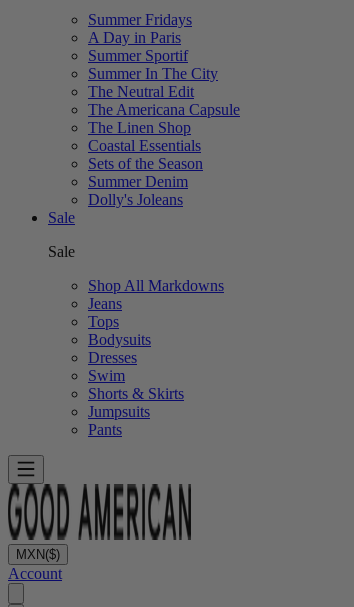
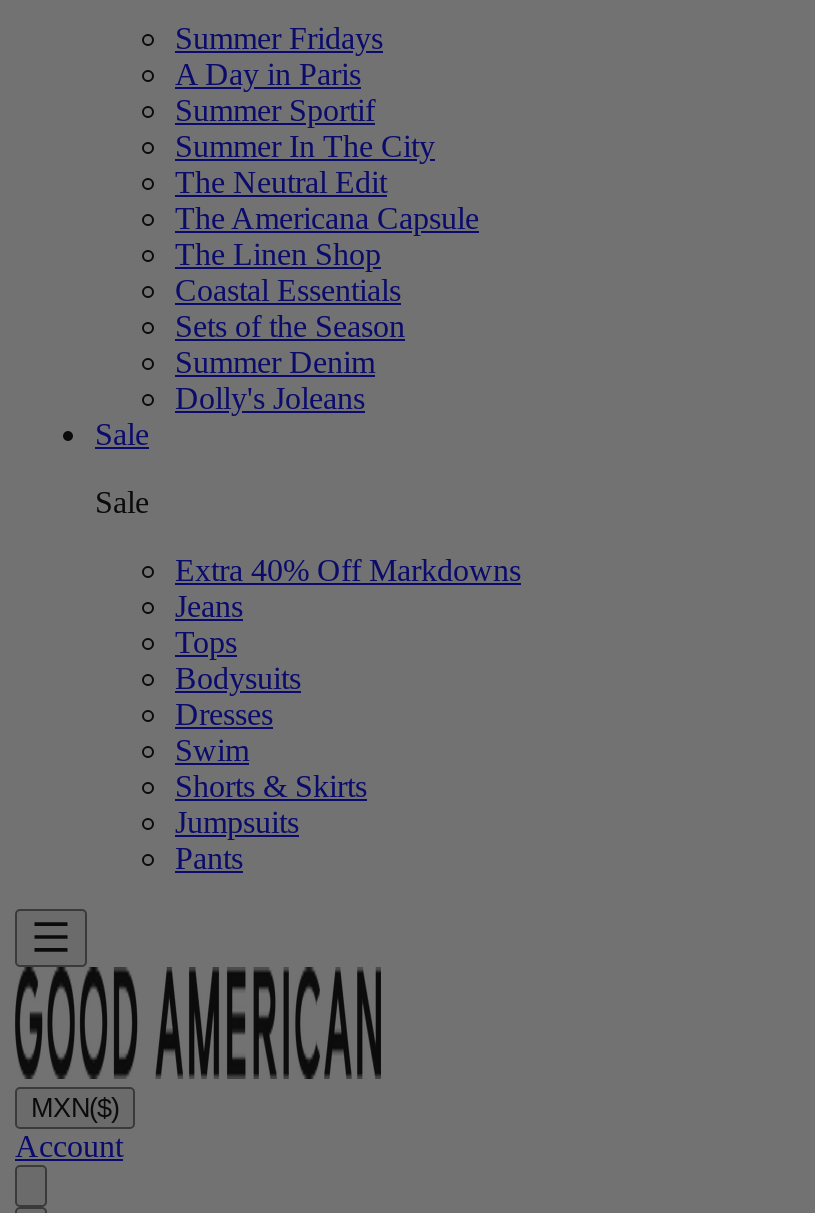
[88,277,224,294] Shop All Markdowns -> [175,553,521,587] Extra 40% Off Markdowns

